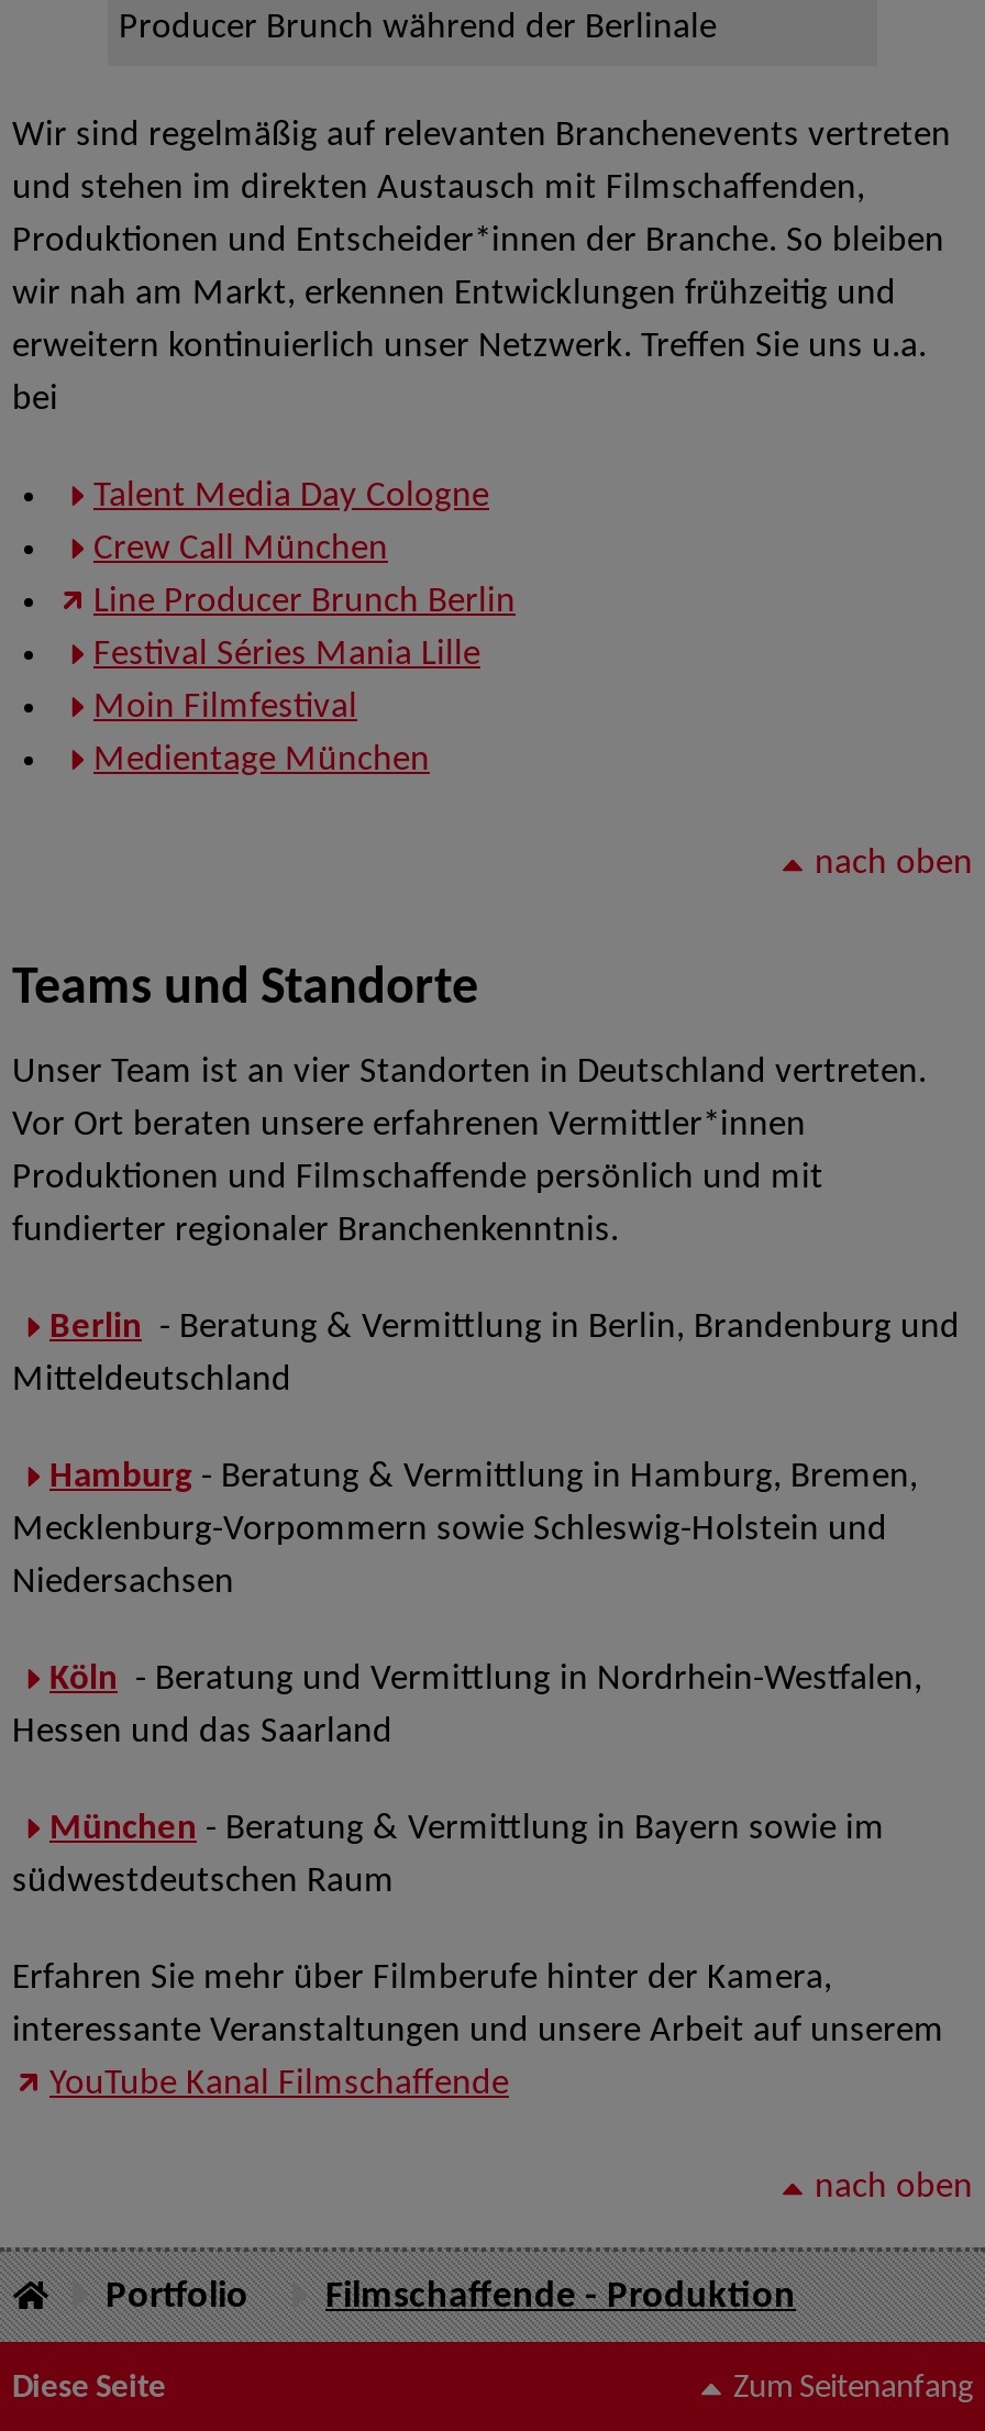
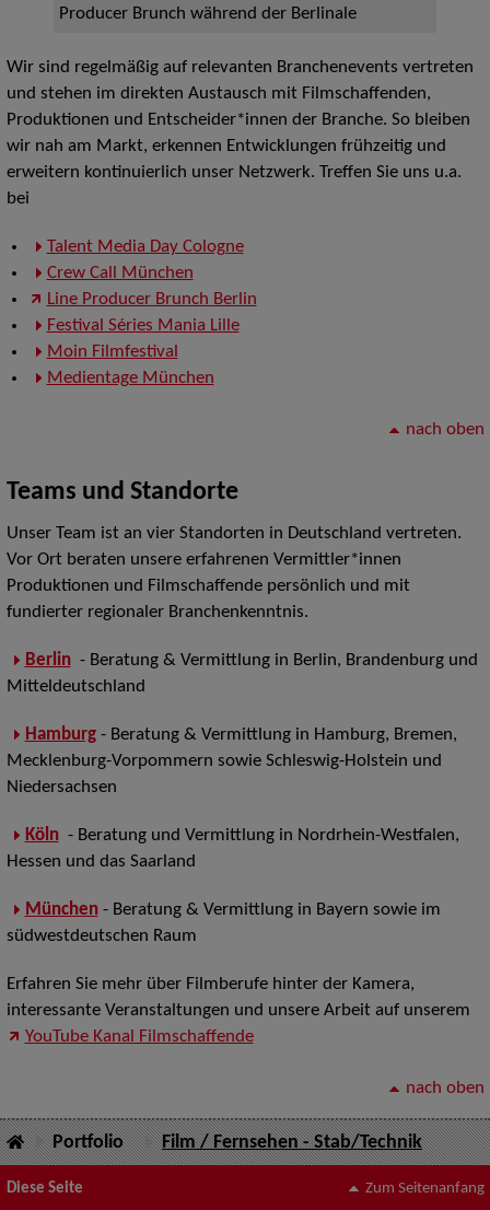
[325,2279,796,2316] Filmschaffende - Produktion -> [162,1134,422,1152] Film / Fernsehen - Stab/Technik

